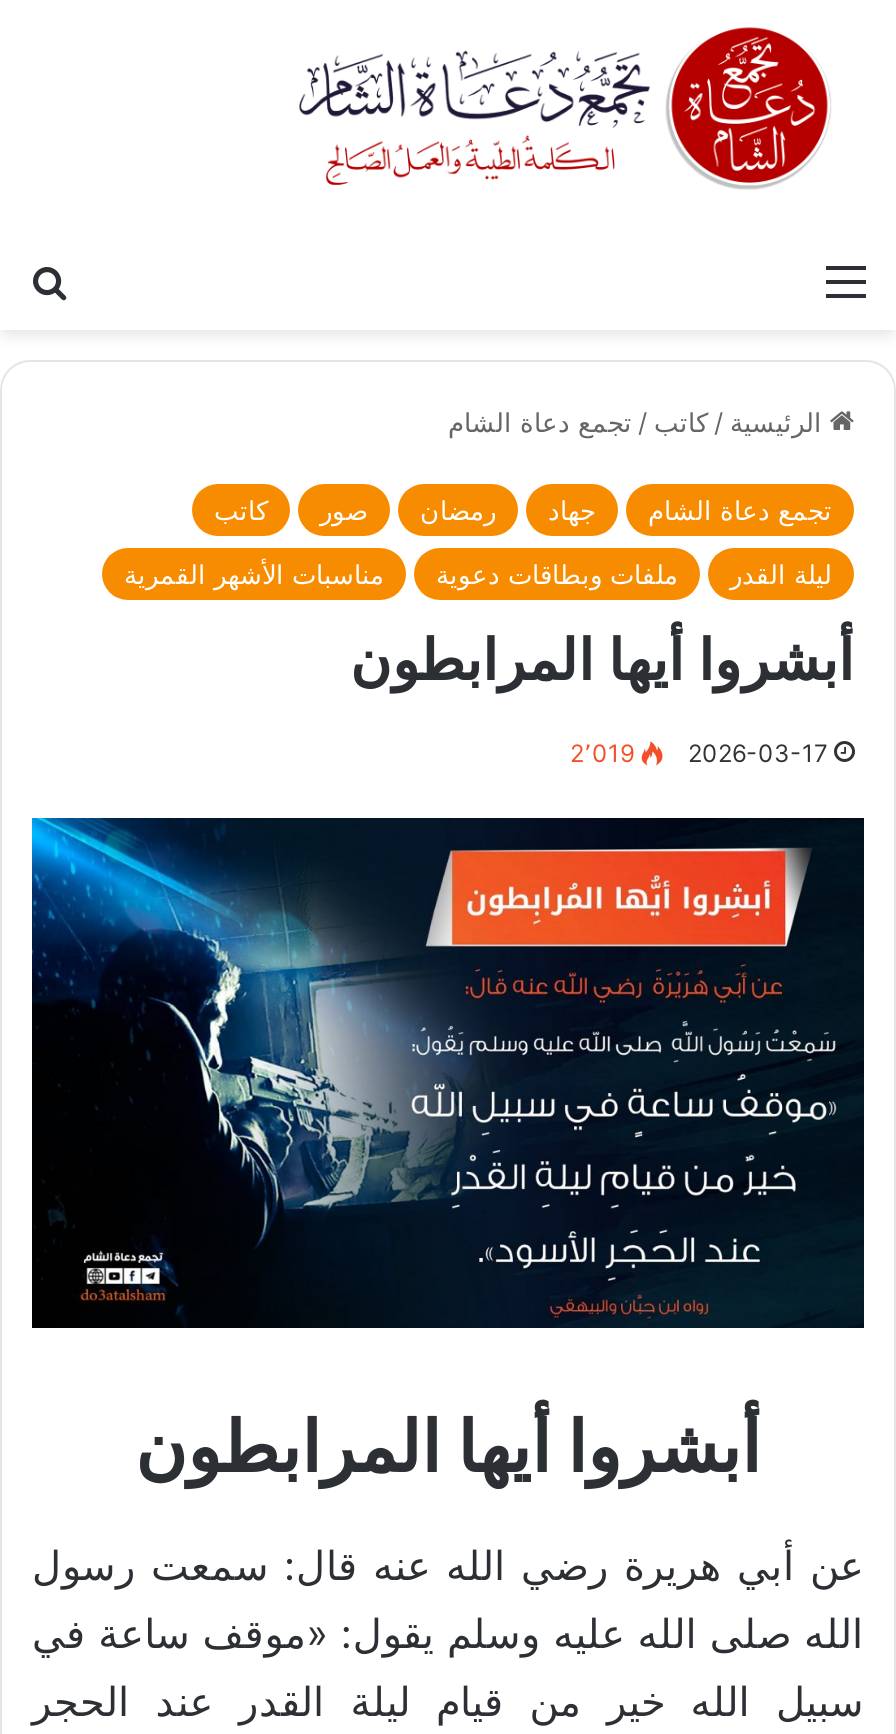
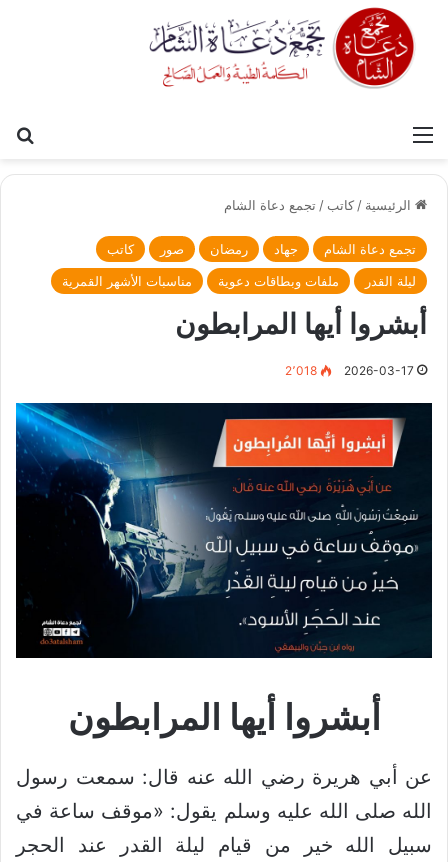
[570,739,828,769] 2٬019 2026-03-17 -> [285,363,414,378] 2٬018 2026-03-17

